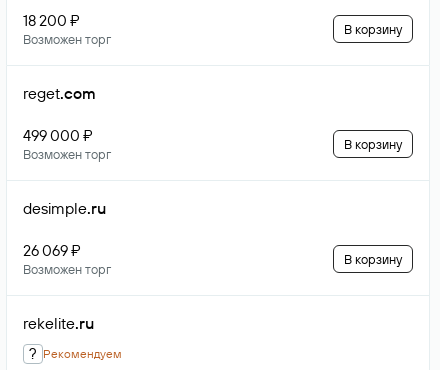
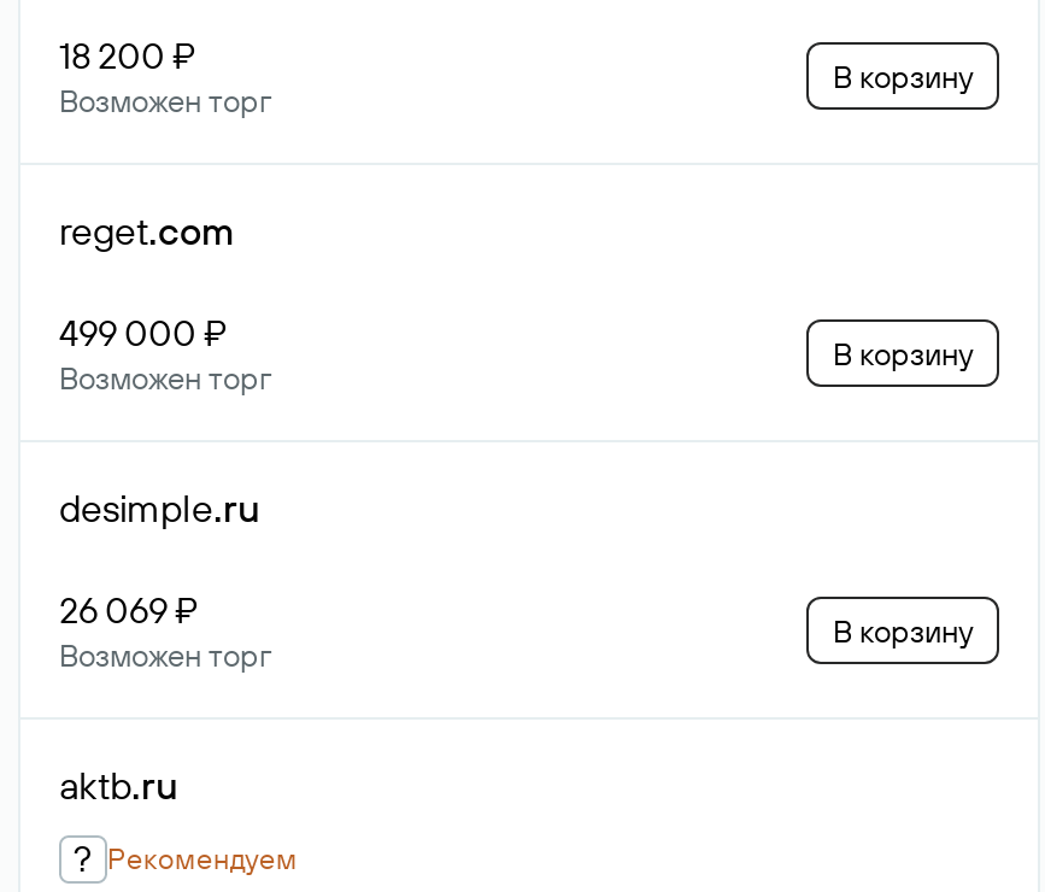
[23,313,94,333] rekelite.ru -> [59,761,177,809] aktb.ru

